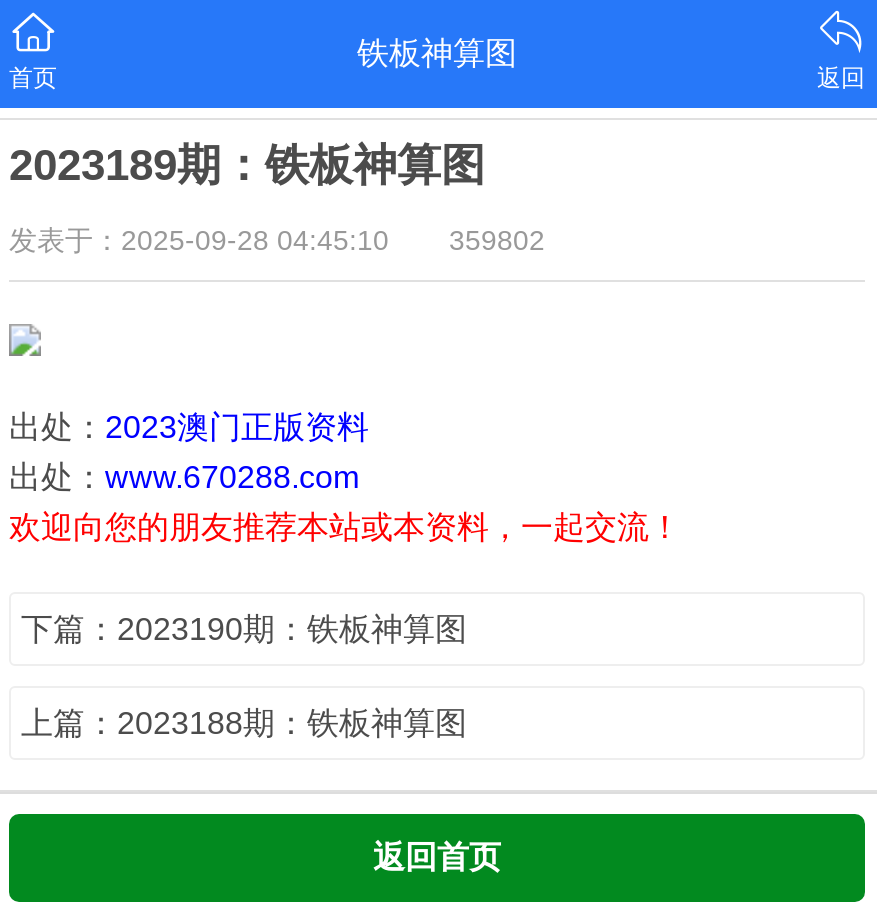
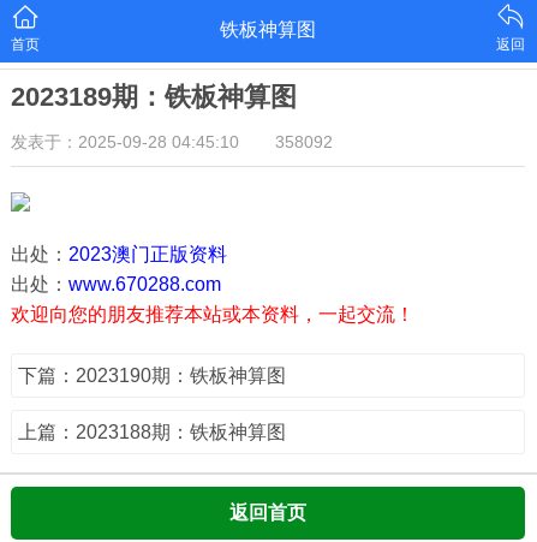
[9,224,545,256] 发表于：2025-09-28 04:45:10 359802 -> [11,132,333,151] 发表于：2025-09-28 04:45:10 358092

